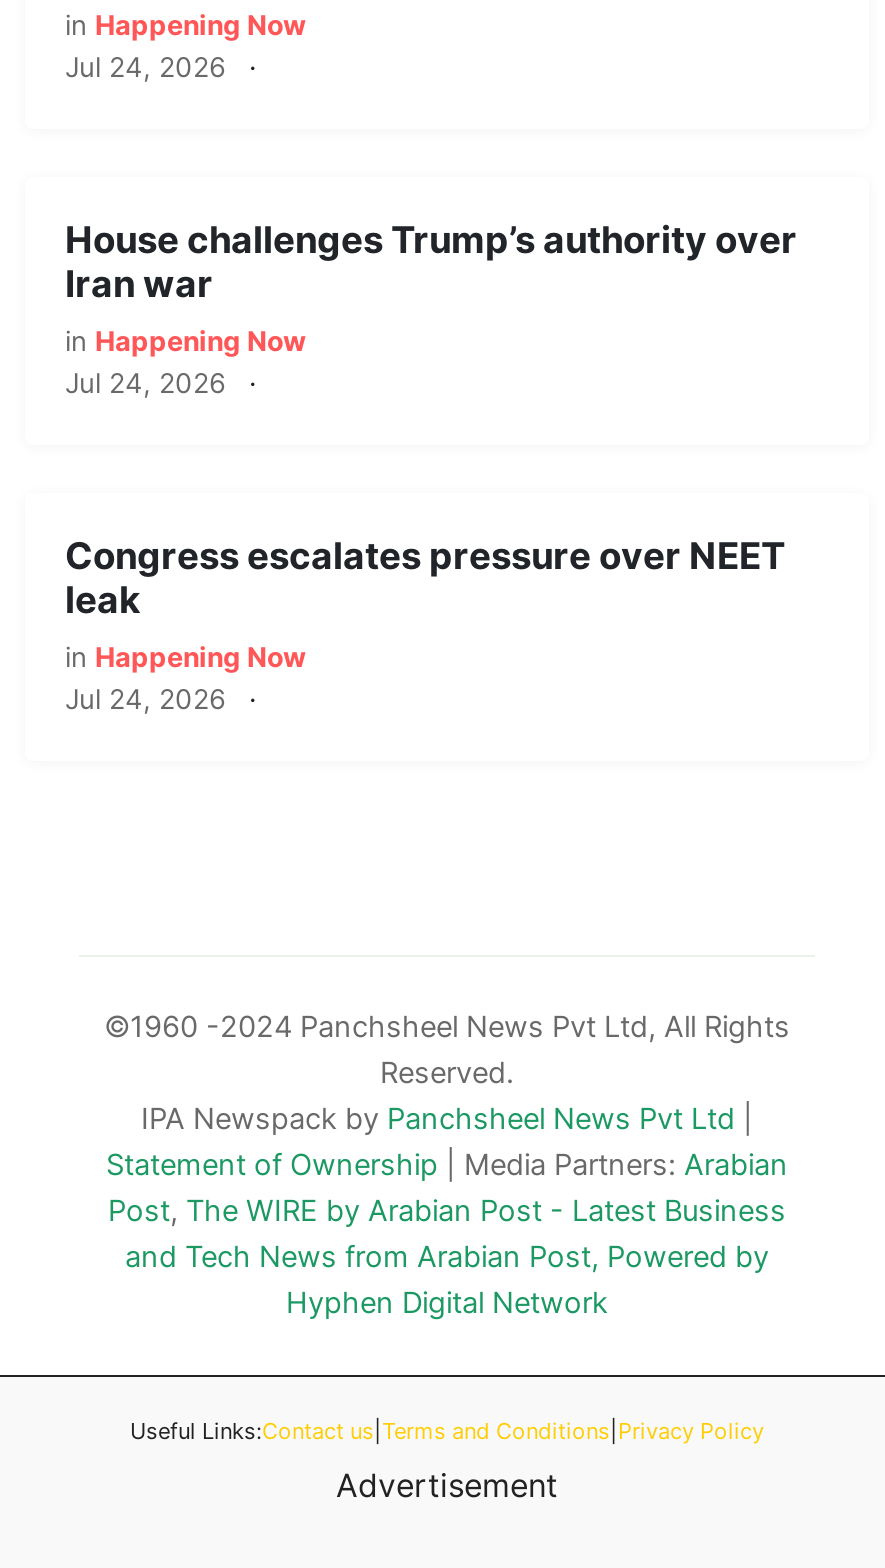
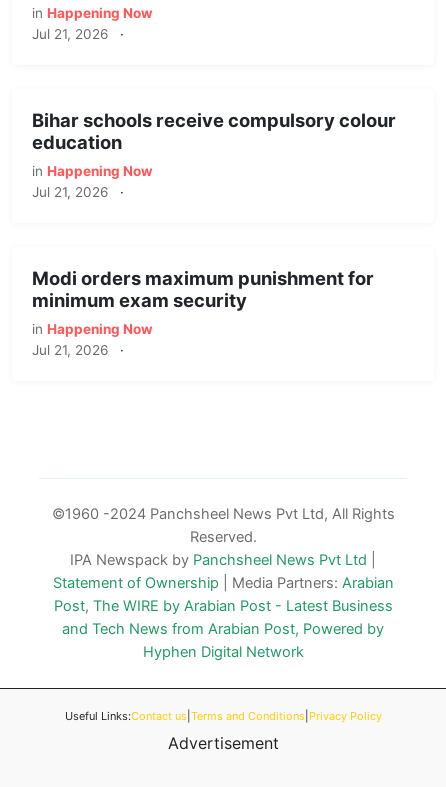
[65,52,273,84] Jul 24, 2026 · -> [32,26,132,42] Jul 21, 2026 ·
[65,218,797,306] House challenges Trump’s authority over | Iran war -> [32,109,396,153] Bihar schools receive compulsory colour | education
[65,368,273,400] Jul 24, 2026 · -> [32,184,132,200] Jul 21, 2026 ·
[65,534,785,622] Congress escalates pressure over NEET | leak -> [32,267,374,311] Modi orders maximum punishment for | minimum exam security
[65,684,273,716] Jul 24, 2026 · -> [32,342,132,358] Jul 21, 2026 ·

